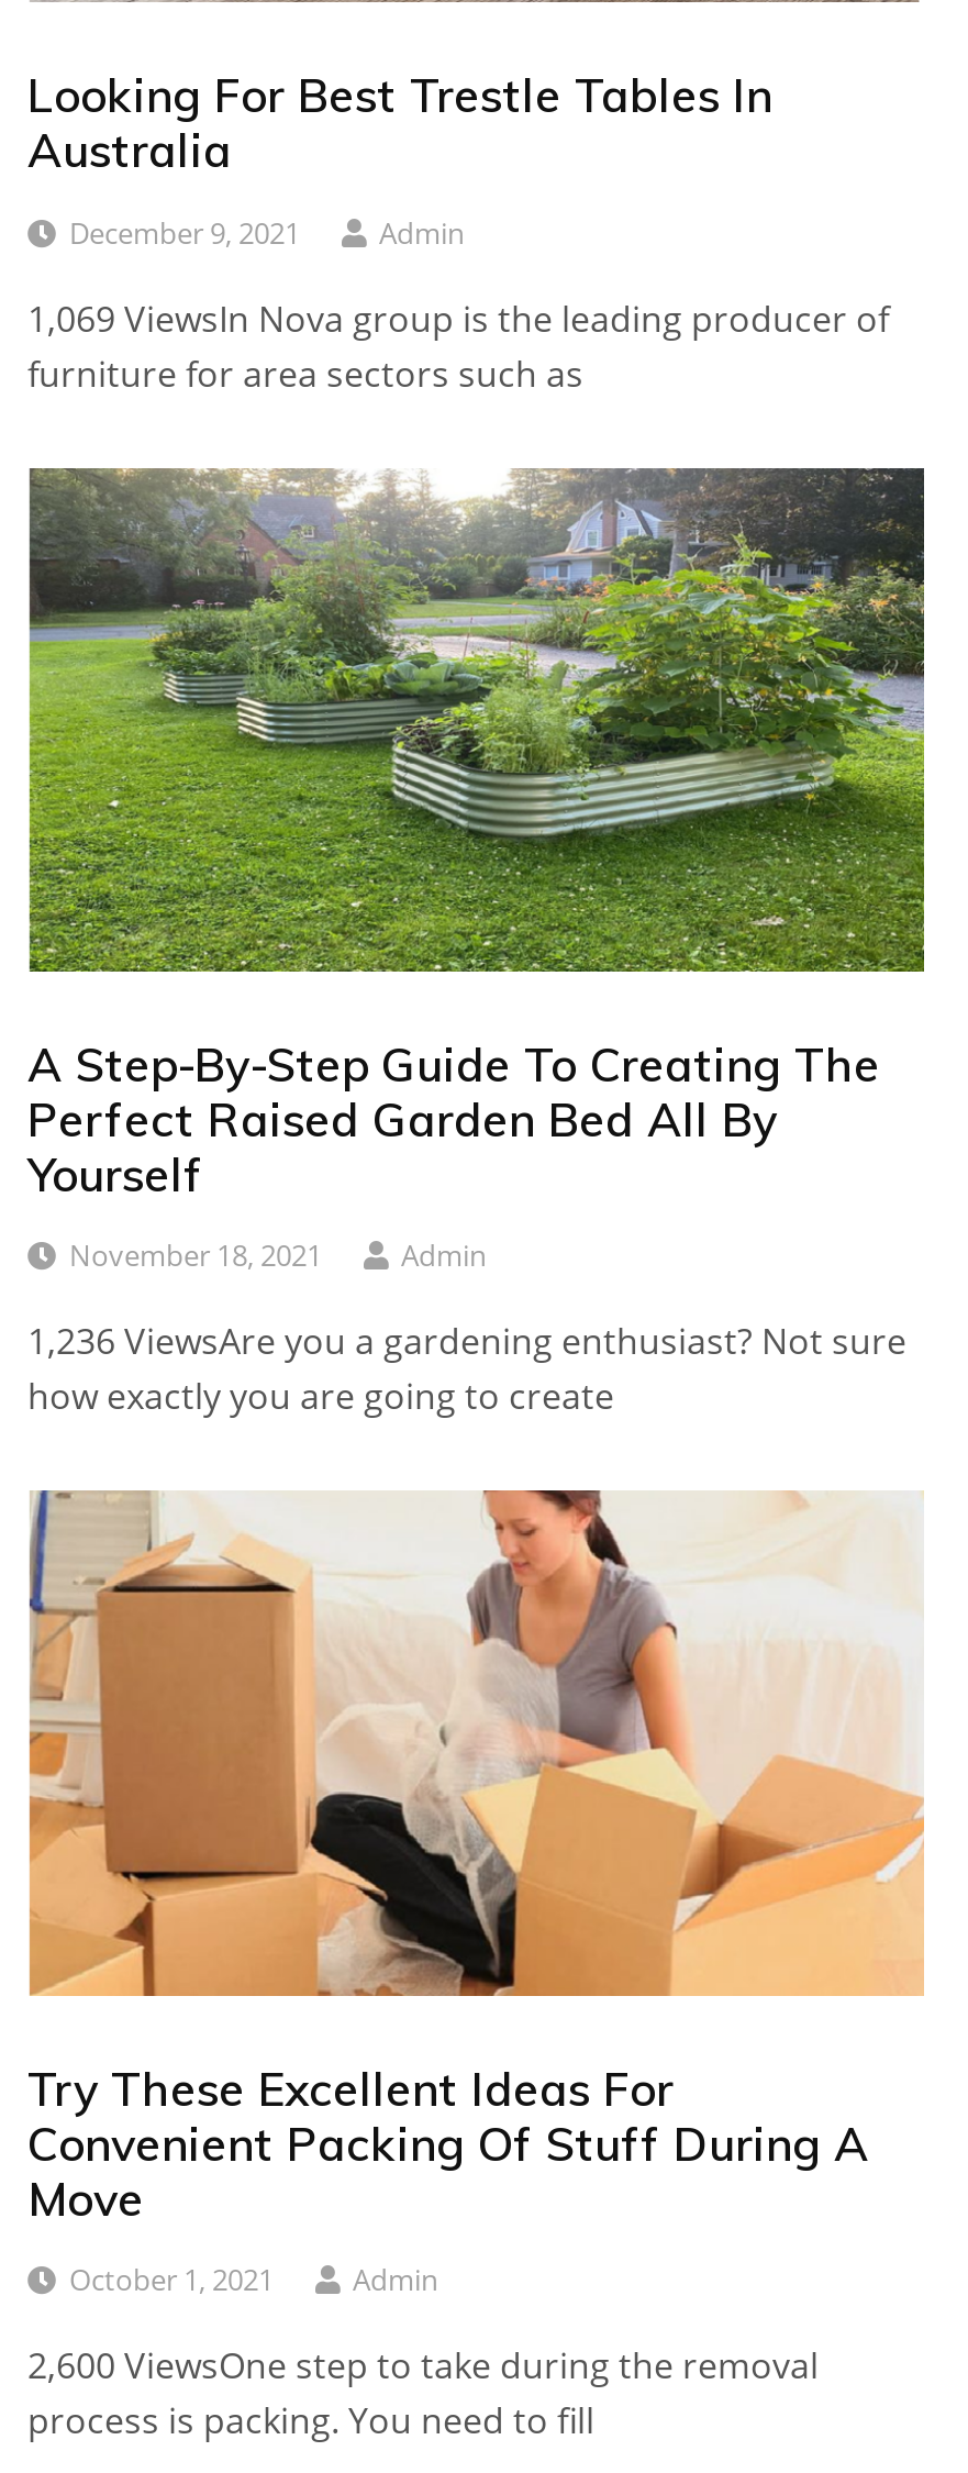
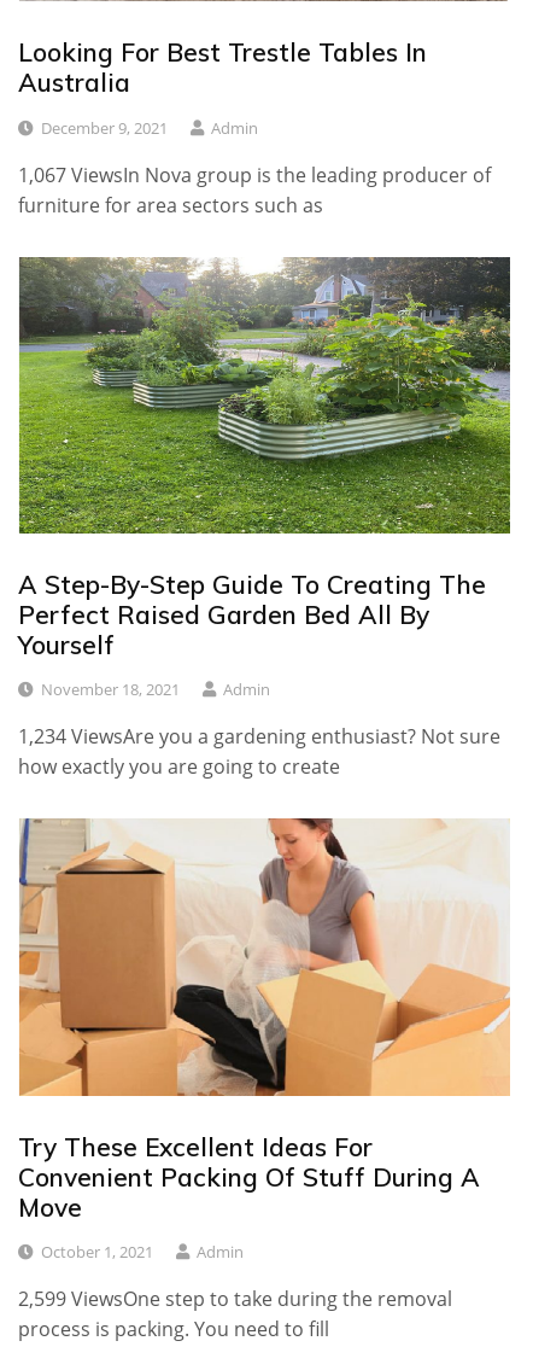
[27,294,889,342] 1,069 ViewsIn Nova group is the leading producer of -> [18,161,491,188] 1,067 ViewsIn Nova group is the leading producer of
[27,1317,906,1366] 1,236 ViewsAre you a gardening enthusiast? Not sure -> [18,723,500,750] 1,234 ViewsAre you a gardening enthusiast? Not sure
[27,2341,819,2389] 2,600 ViewsOne step to take during the removal -> [18,1286,452,1312] 2,599 ViewsOne step to take during the removal

